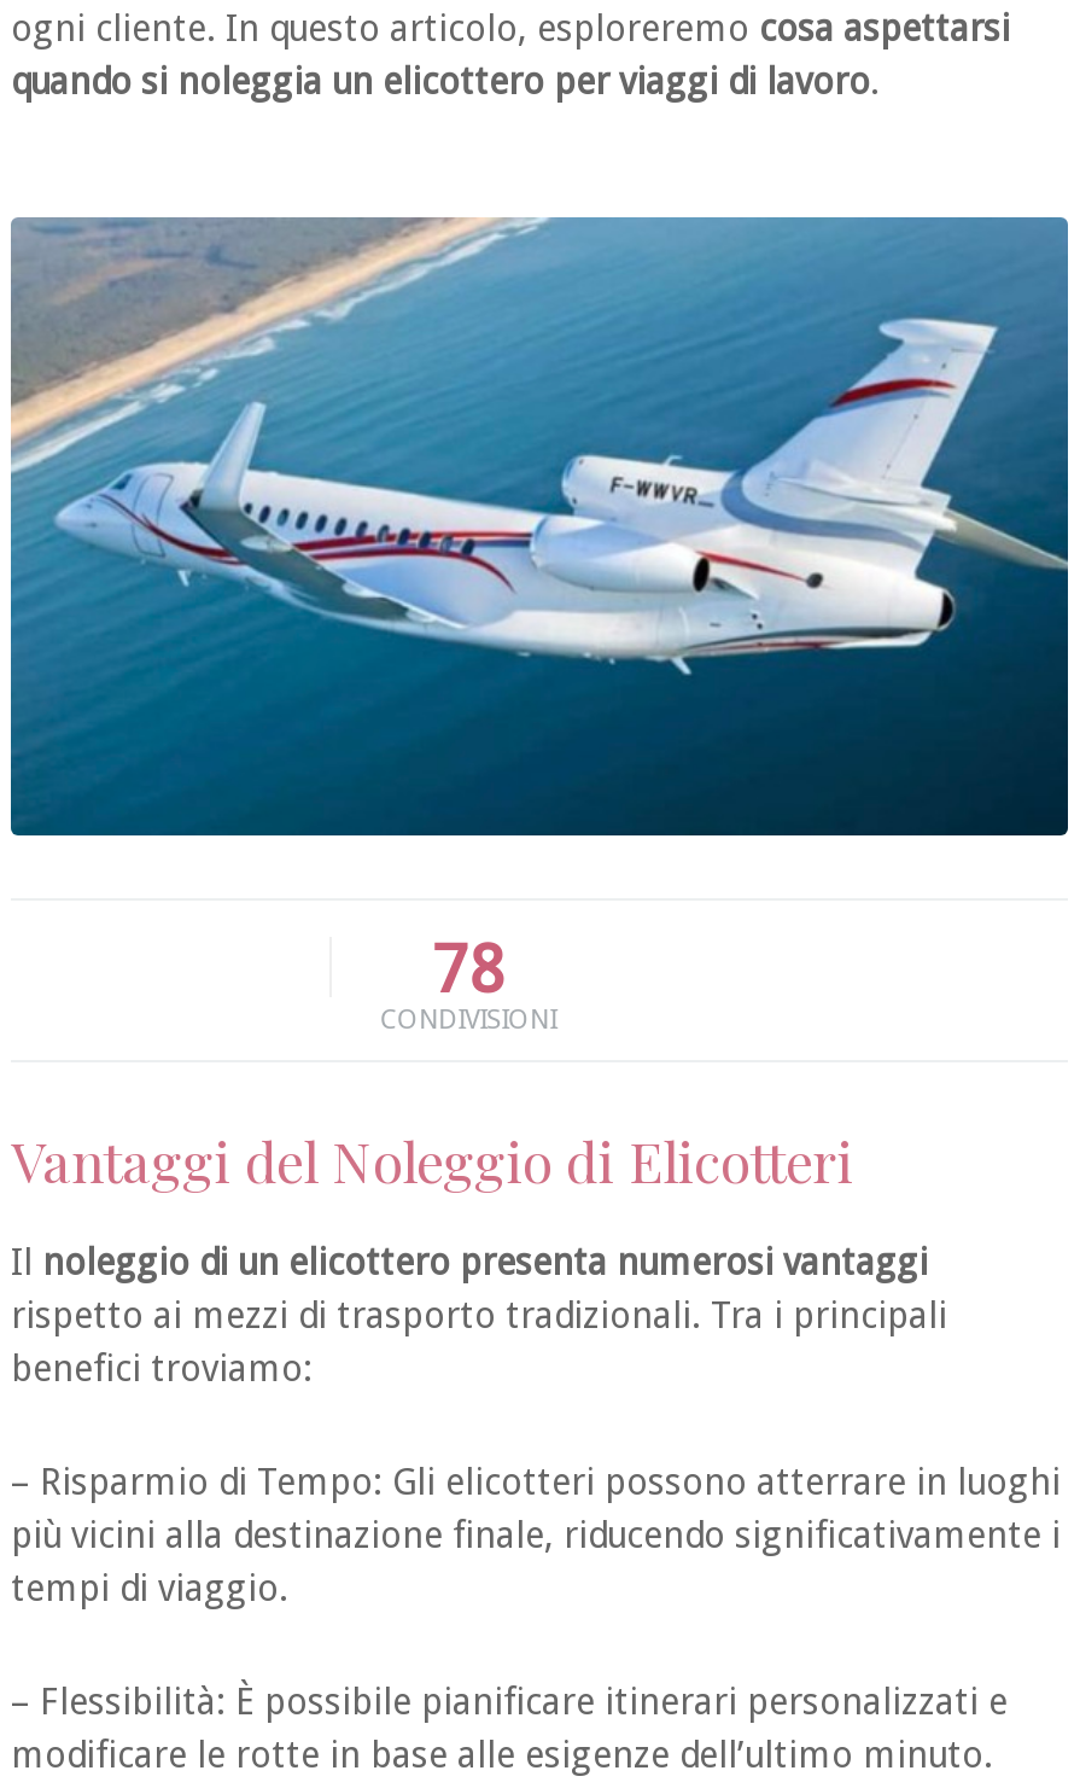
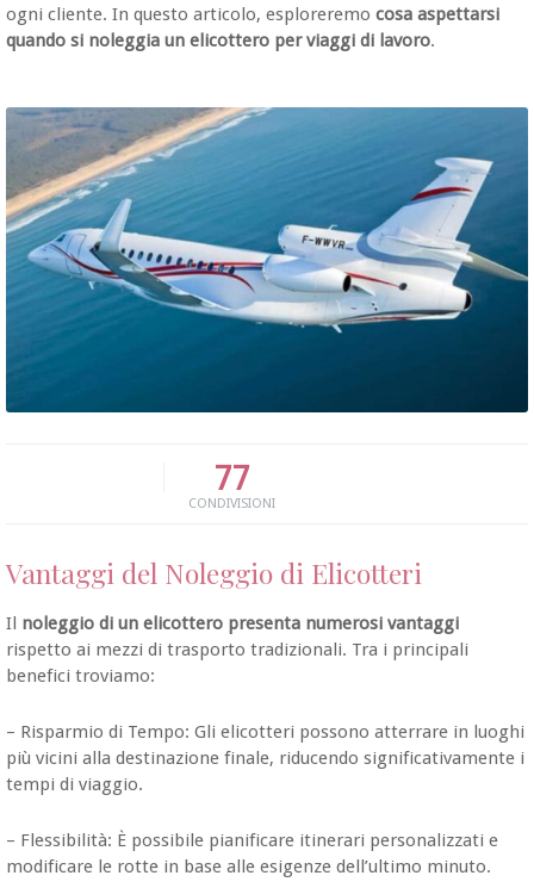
[432,933,505,1007] 78 -> [214,460,250,497] 77

